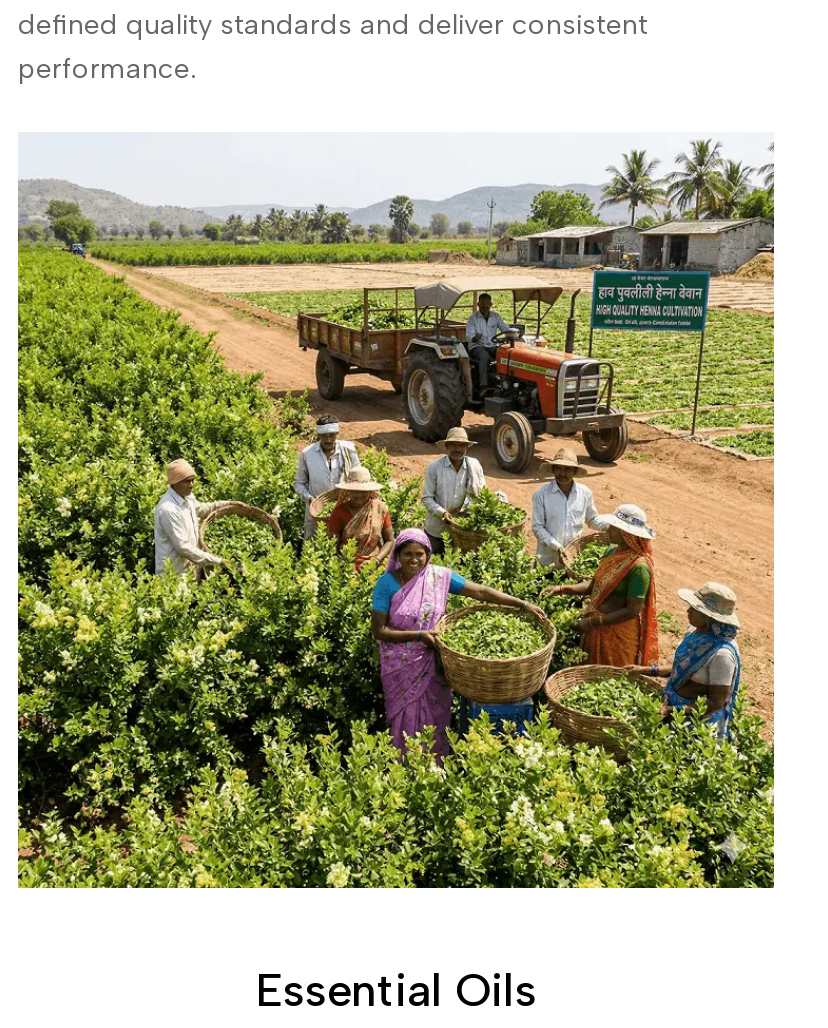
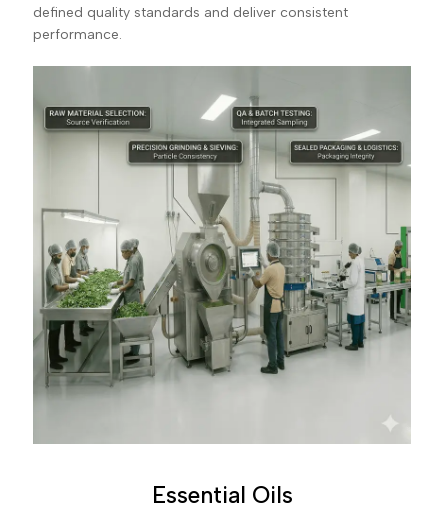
[16,134,776,890] [image] -> [32,65,412,444] [image]

